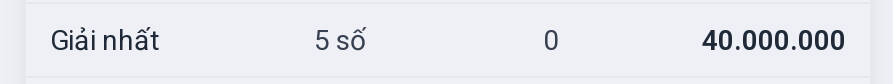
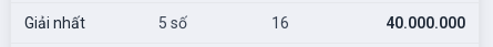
[543,23,559,55] 0 -> [271,14,289,31] 16

